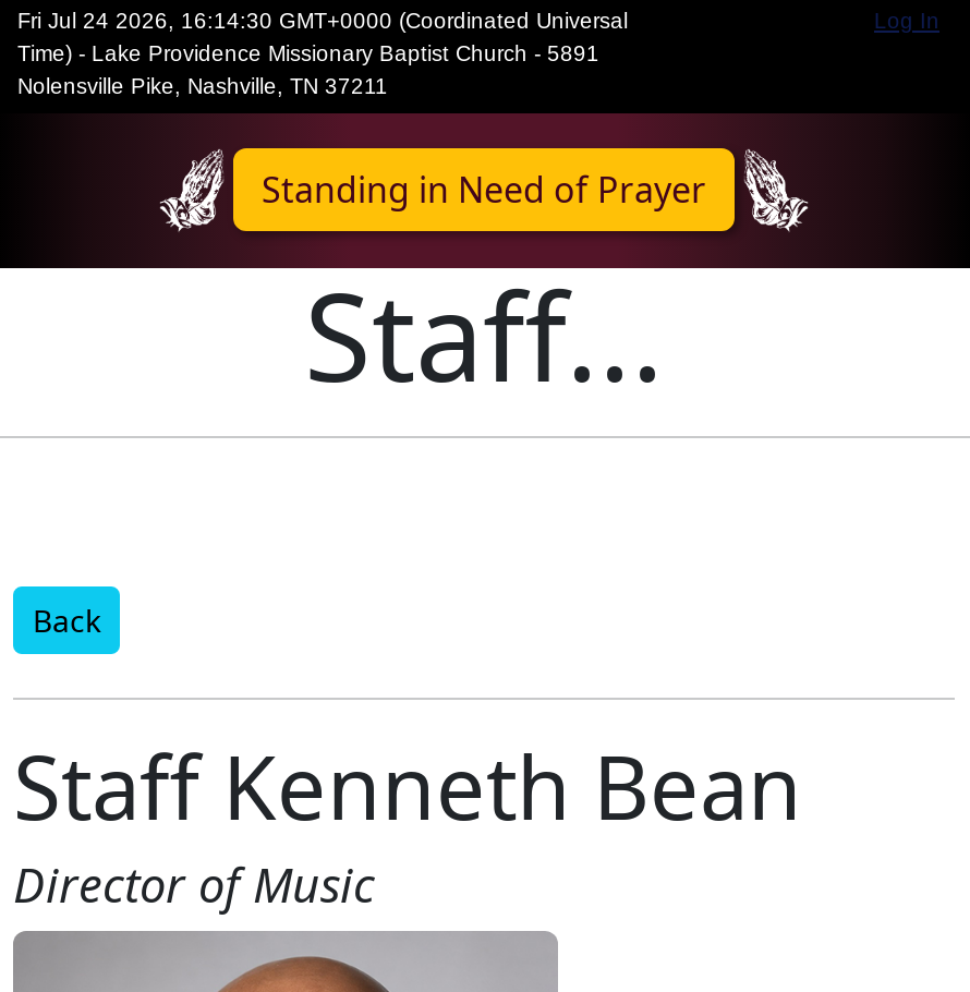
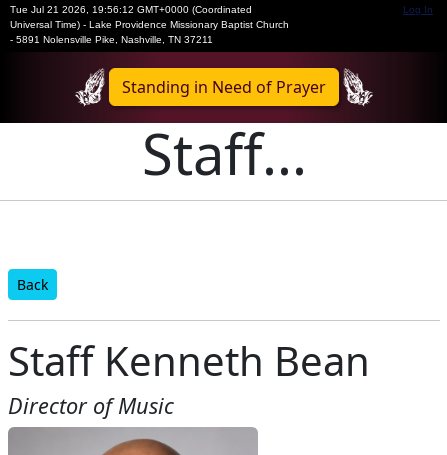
[17,9,628,98] Fri Jul 24 2026, 16:14:30 GMT+0000 (Coordinated Universal | Time) - Lake Providence Missionary Baptist Church - 5891 | Nolensville Pike, Nashville, TN 37211 -> [10,4,289,45] Tue Jul 21 2026, 19:56:12 GMT+0000 (Coordinated | Universal Time) - Lake Providence Missionary Baptist Church | - 5891 Nolensville Pike, Nashville, TN 37211

